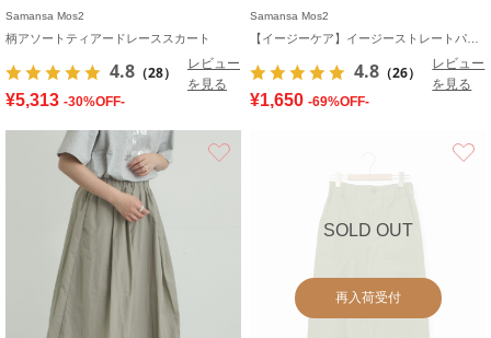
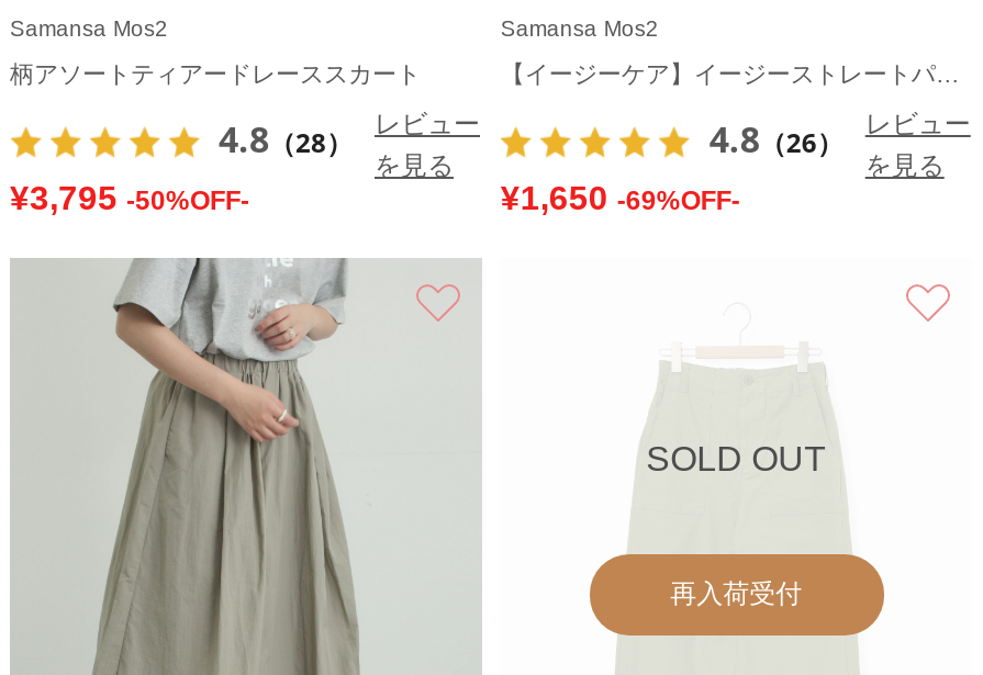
[5,91,125,109] ¥5,313 -30%OFF- -> [10,179,249,216] ¥3,795 -50%OFF-

